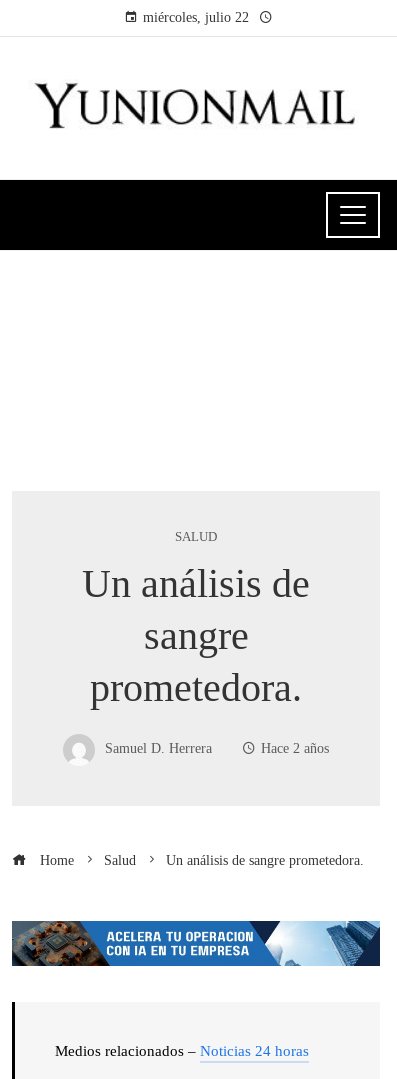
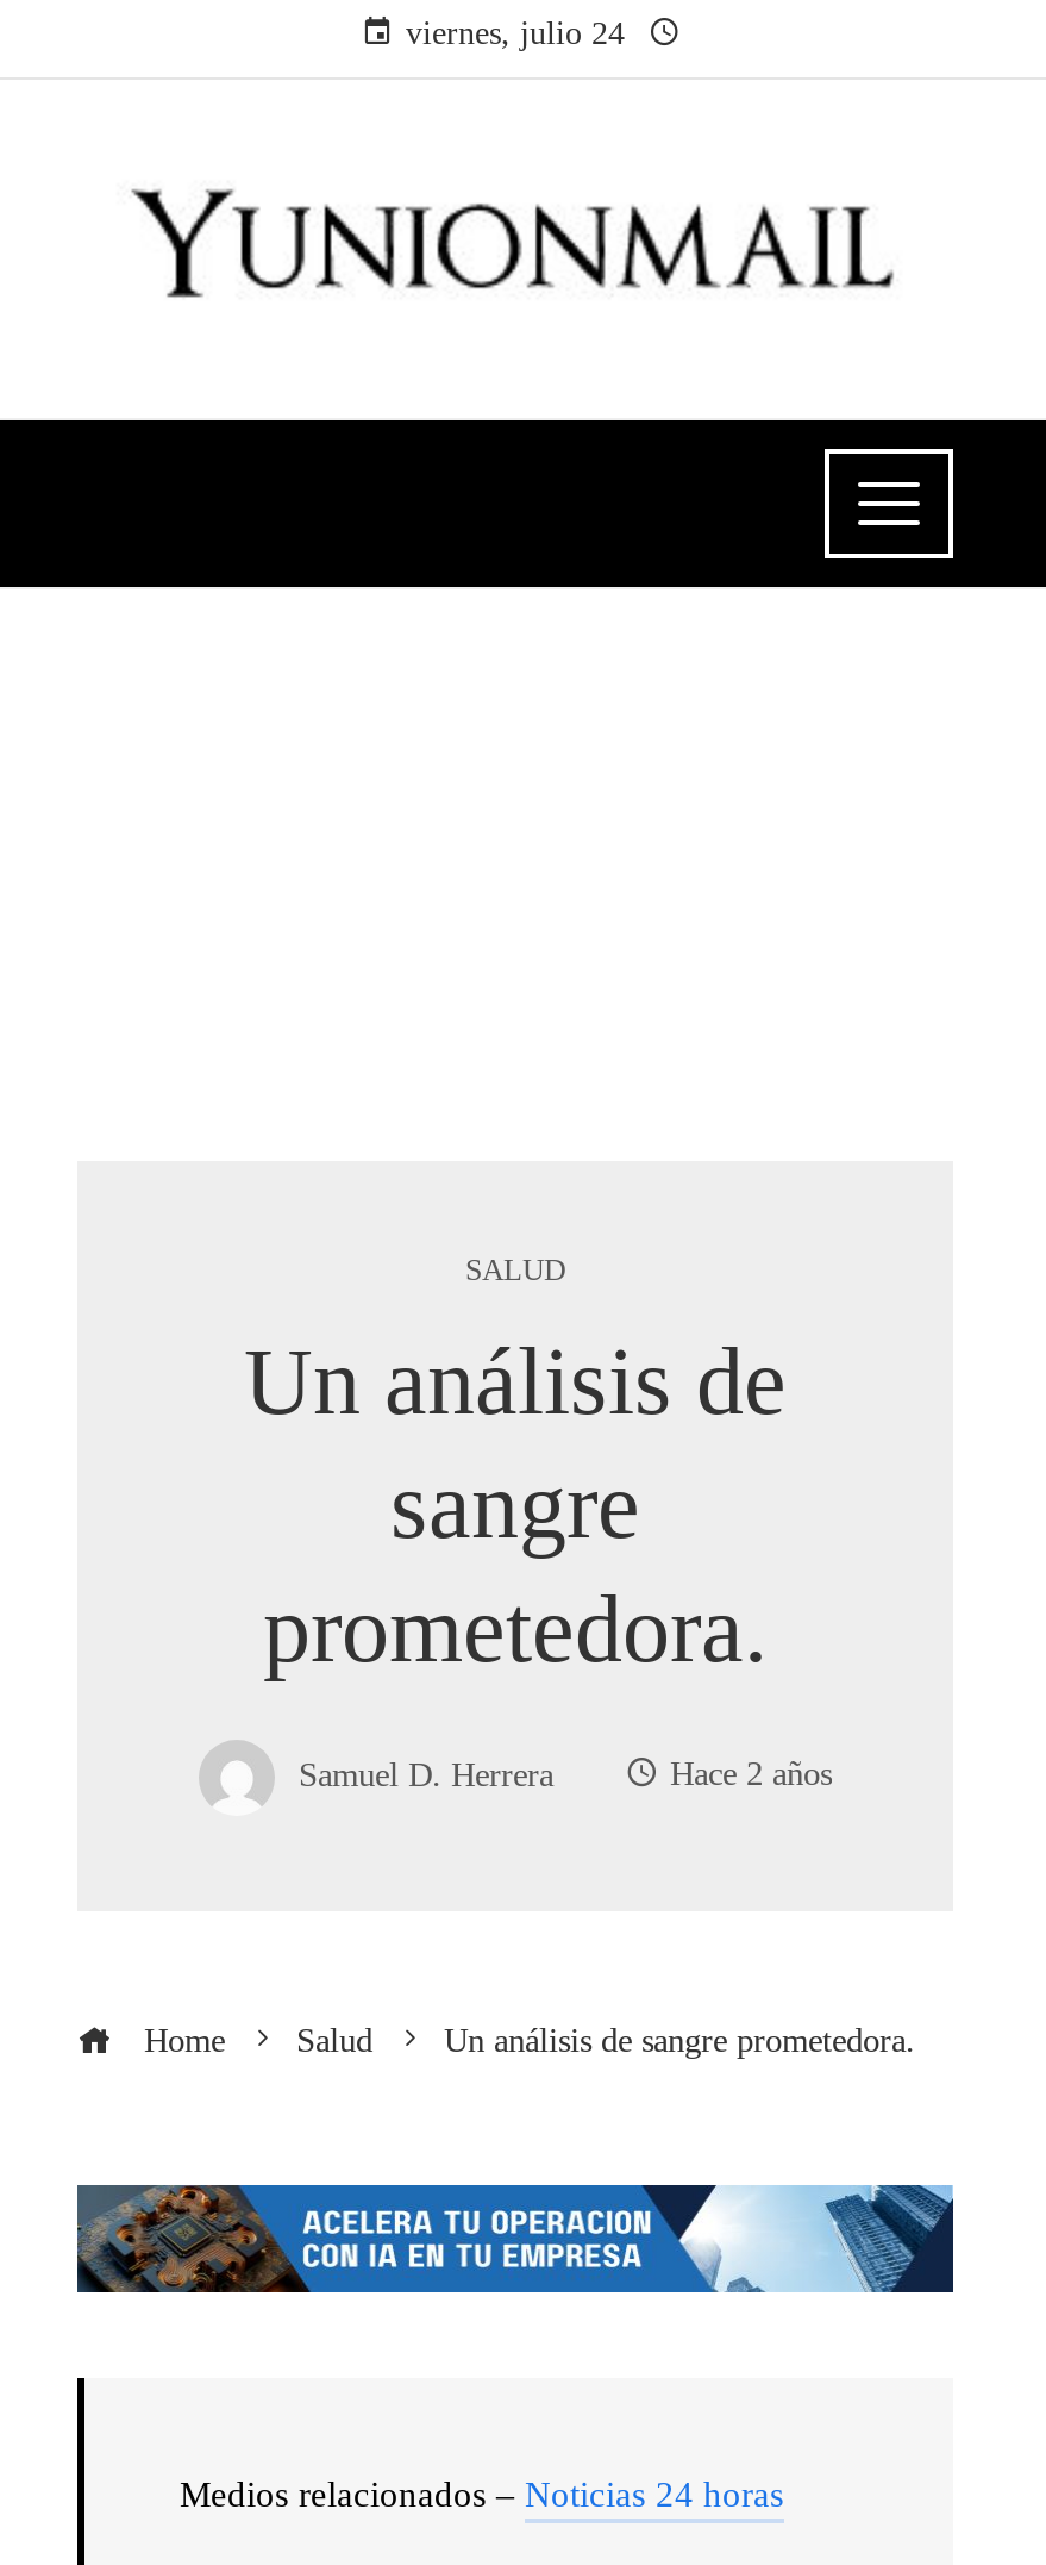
[143,10,249,25] miércoles, julio 22 -> [406,15,625,51] viernes, julio 24

